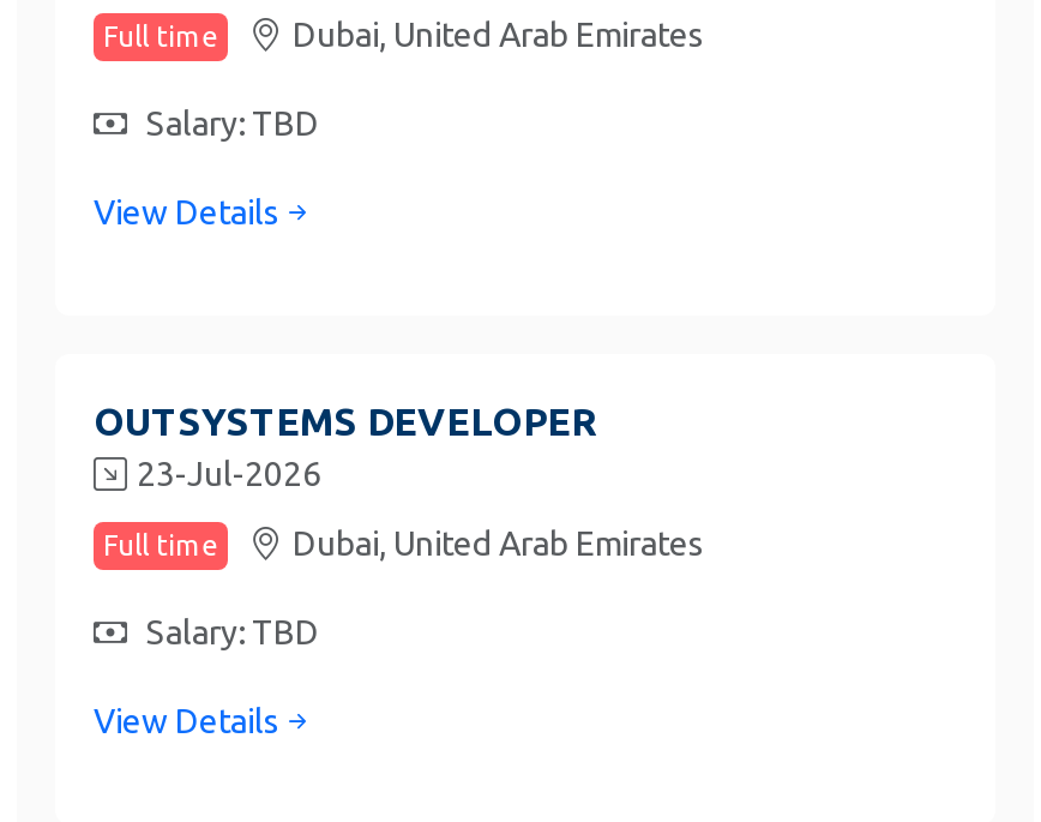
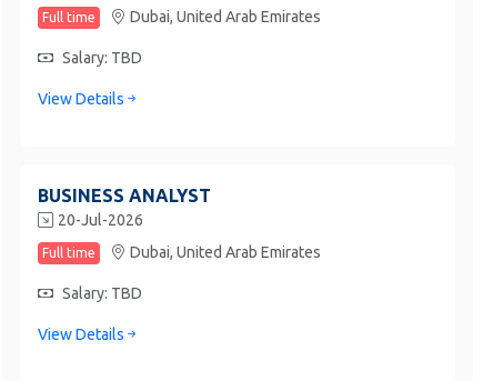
[94,400,595,493] OUTSYSTEMS DEVELOPER | 23-Jul-2026 -> [38,186,211,229] BUSINESS ANALYST | 20-Jul-2026

